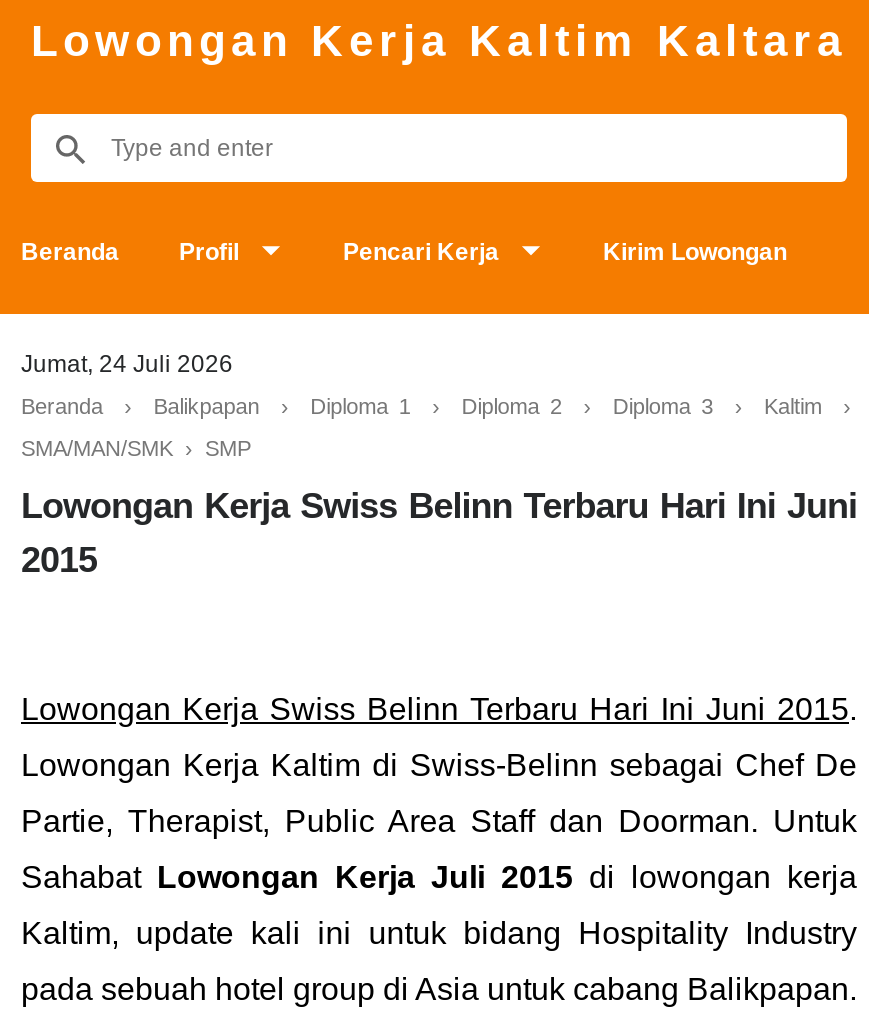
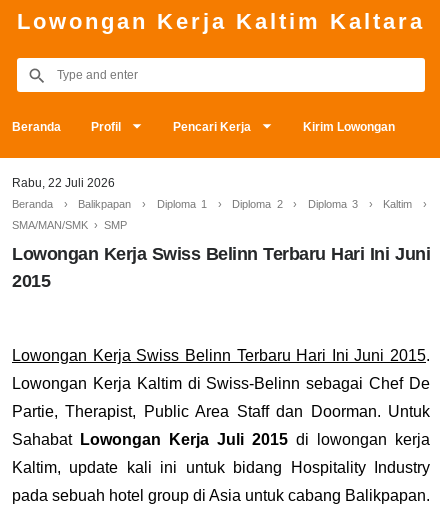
[21,350,233,378] Jumat, 24 Juli 2026 -> [12,176,115,190] Rabu, 22 Juli 2026

